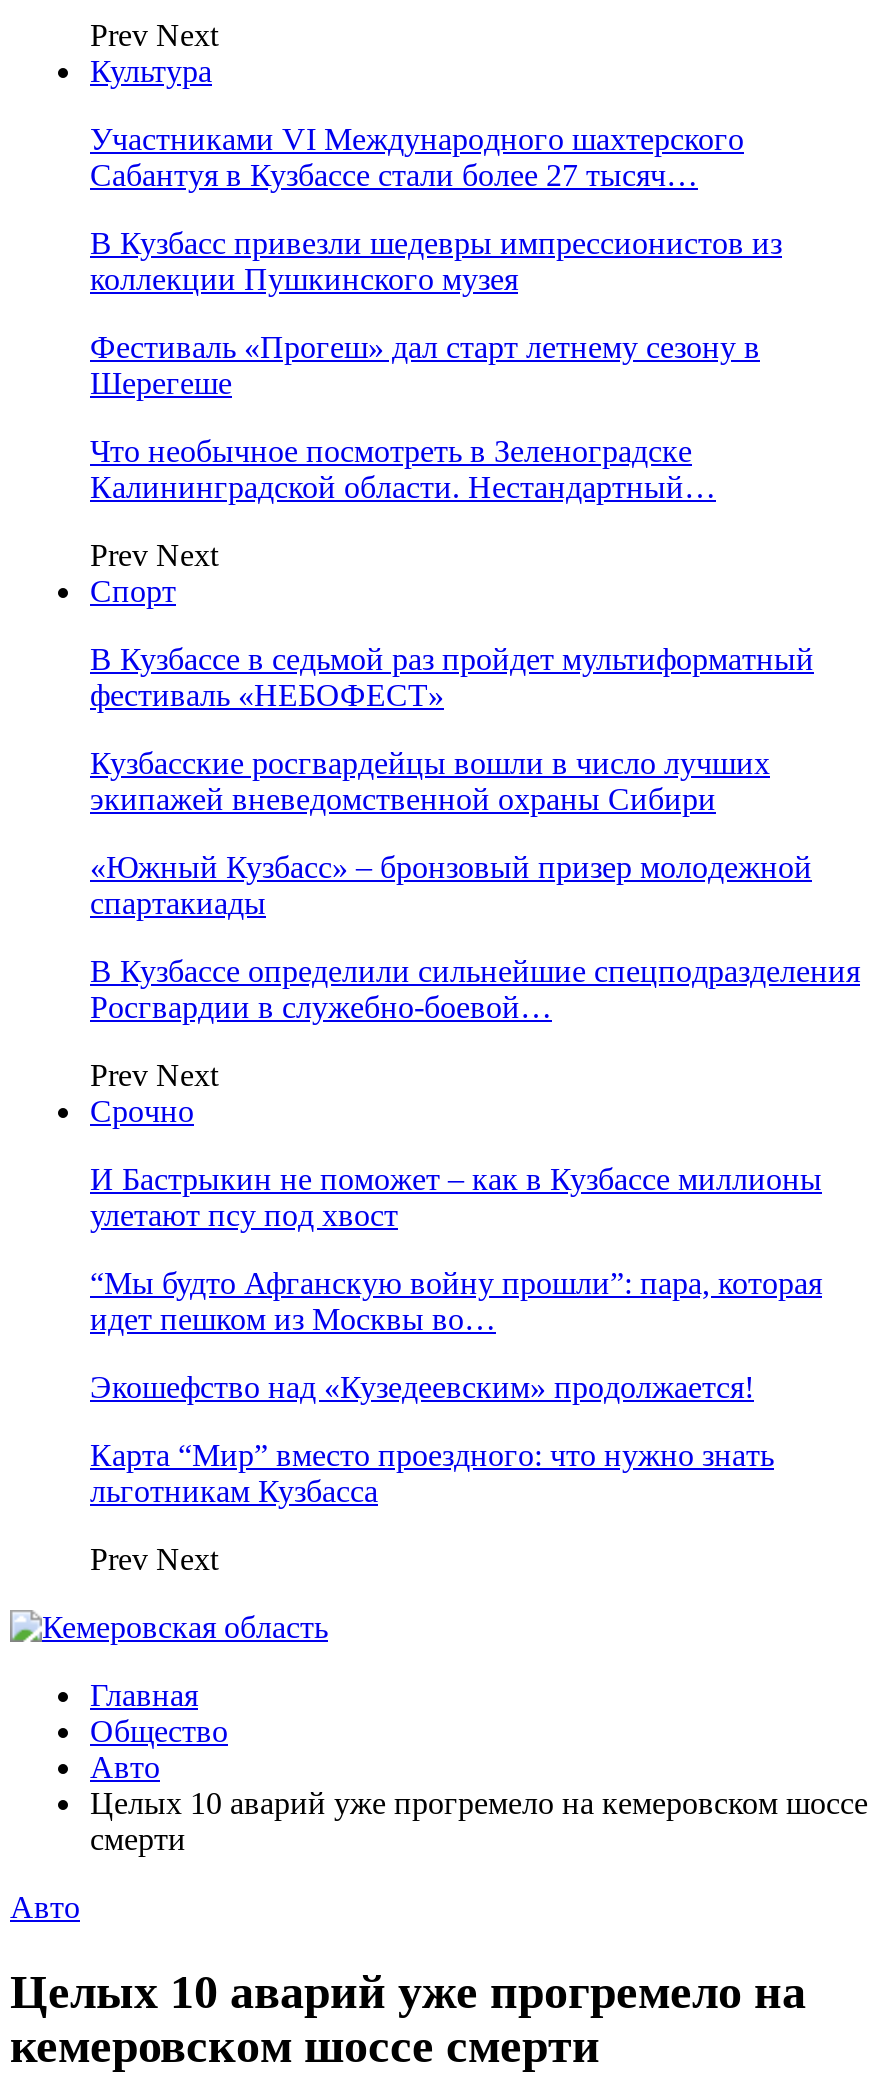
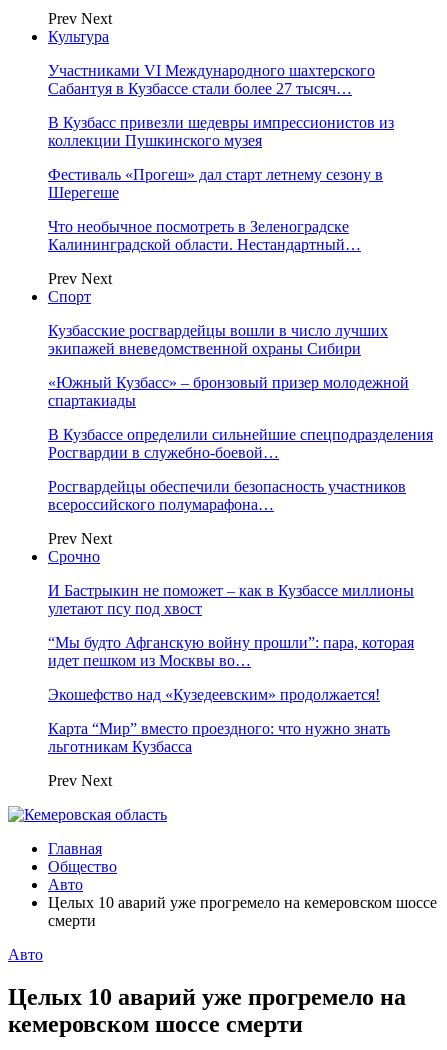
[90,642,814,712] В Кузбассе в седьмой раз пройдет мультиформатный | фестиваль «НЕБОФЕСТ» -> none
moved [90,746,860,1024] -> [48,322,433,461]: Кузбасские росгвардейцы вошли в число лучших | экипажей вневедомственной охраны Сибири | «Южный Кузбасс» – бронзовый призер молодежной | спартакиады | В Кузбассе определили сильнейшие спецподразделения | Росгвардии в служебно-боевой…
none -> [48,478,406,513] Росгвардейцы обеспечили безопасность участников | всероссийского полумарафона…

